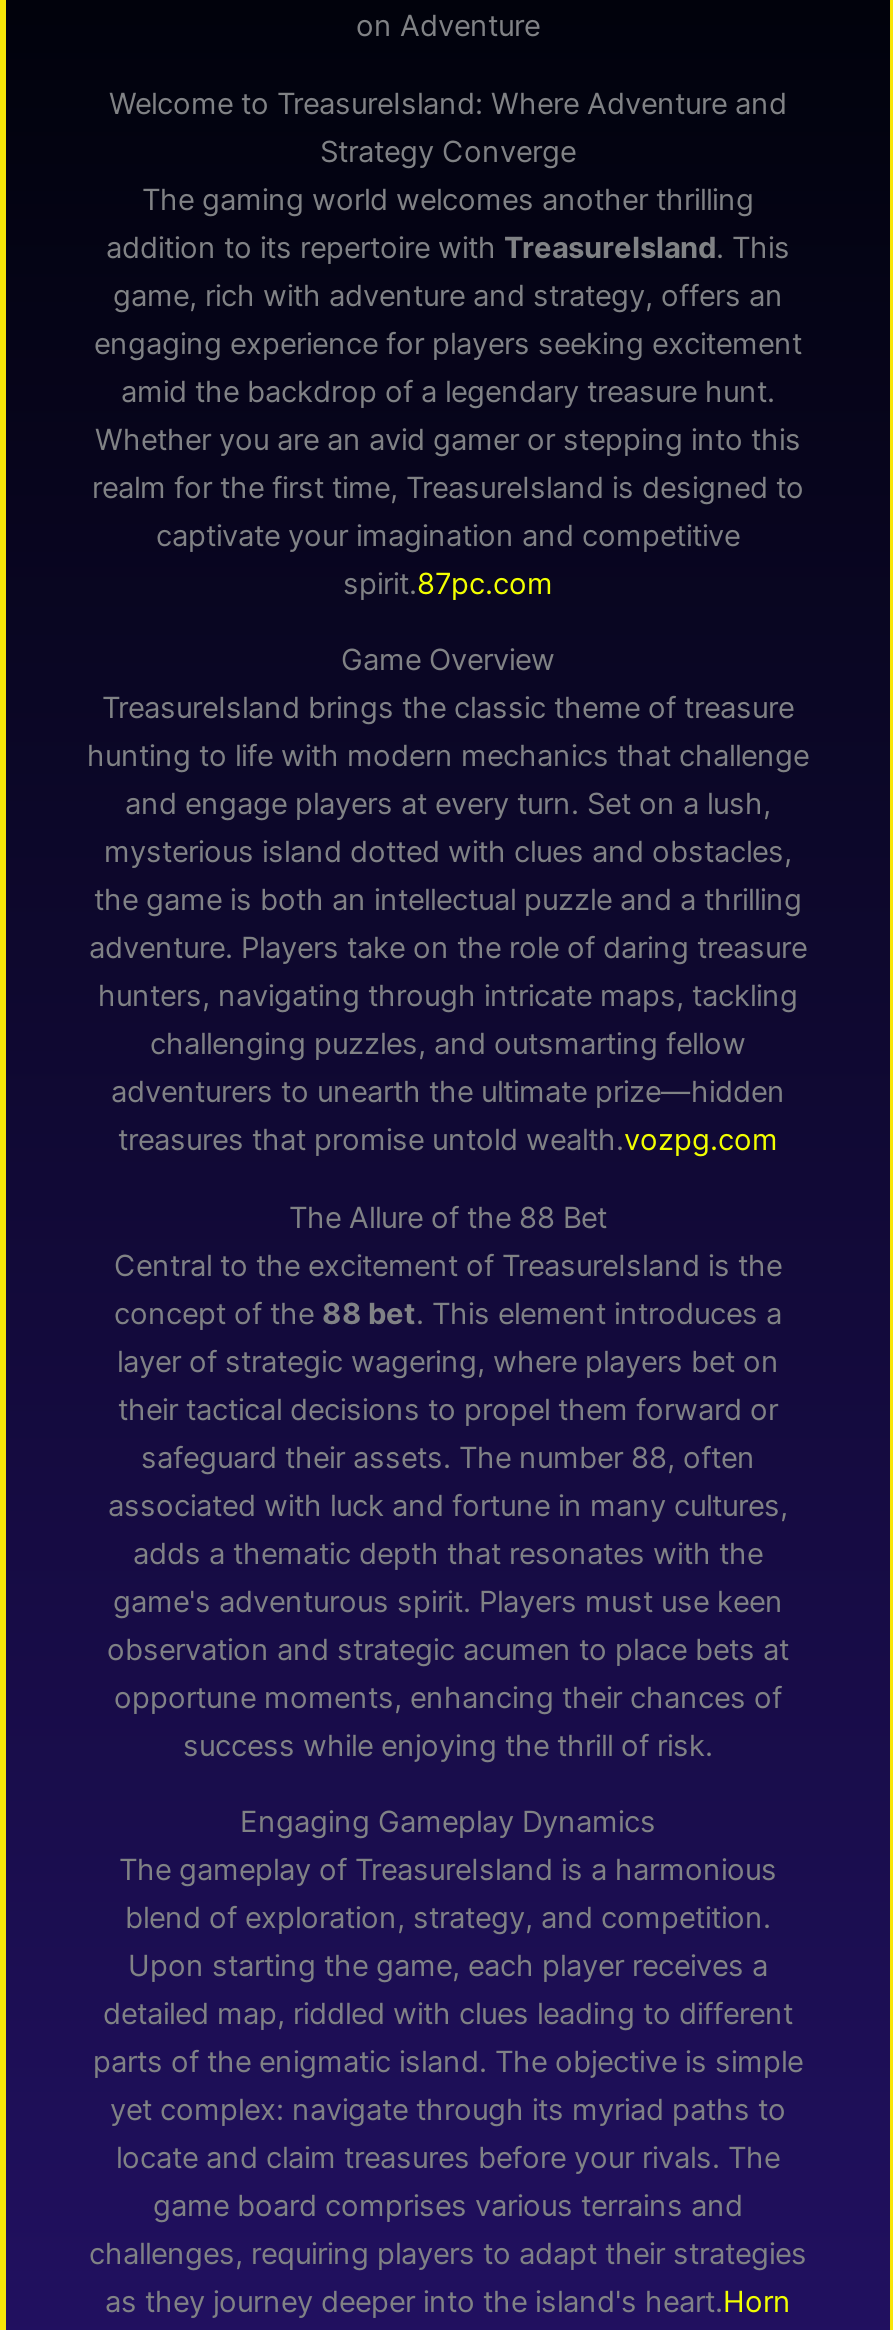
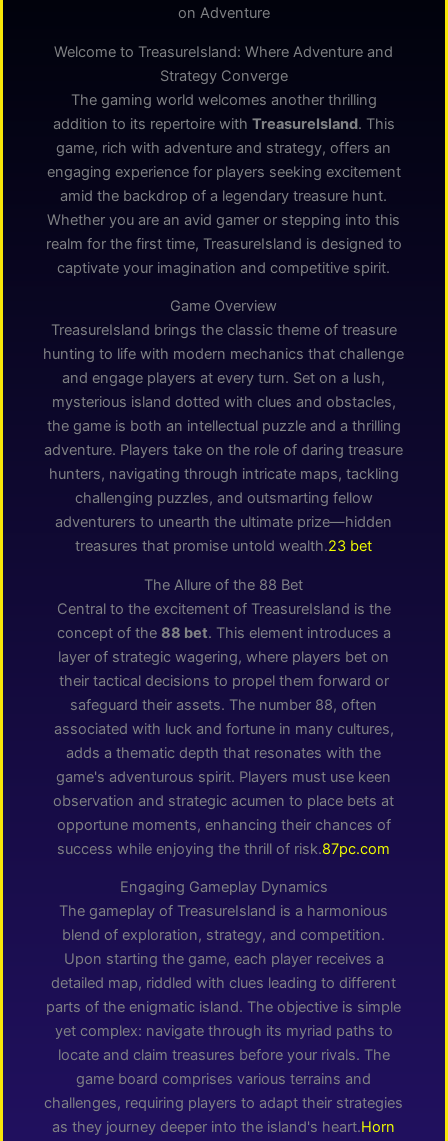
[156,517,740,601] captivate your imagination and competitive | spirit.87pc.com -> [57,259,390,277] captivate your imagination and competitive spirit.
[118,1123,778,1159] treasures that promise untold wealth.vozpg.com -> [75,537,372,555] treasures that promise untold wealth.23 bet
[183,1728,713,1764] success while enjoying the thrill of risk. -> [57,840,390,858] success while enjoying the thrill of risk. 87pc.com

